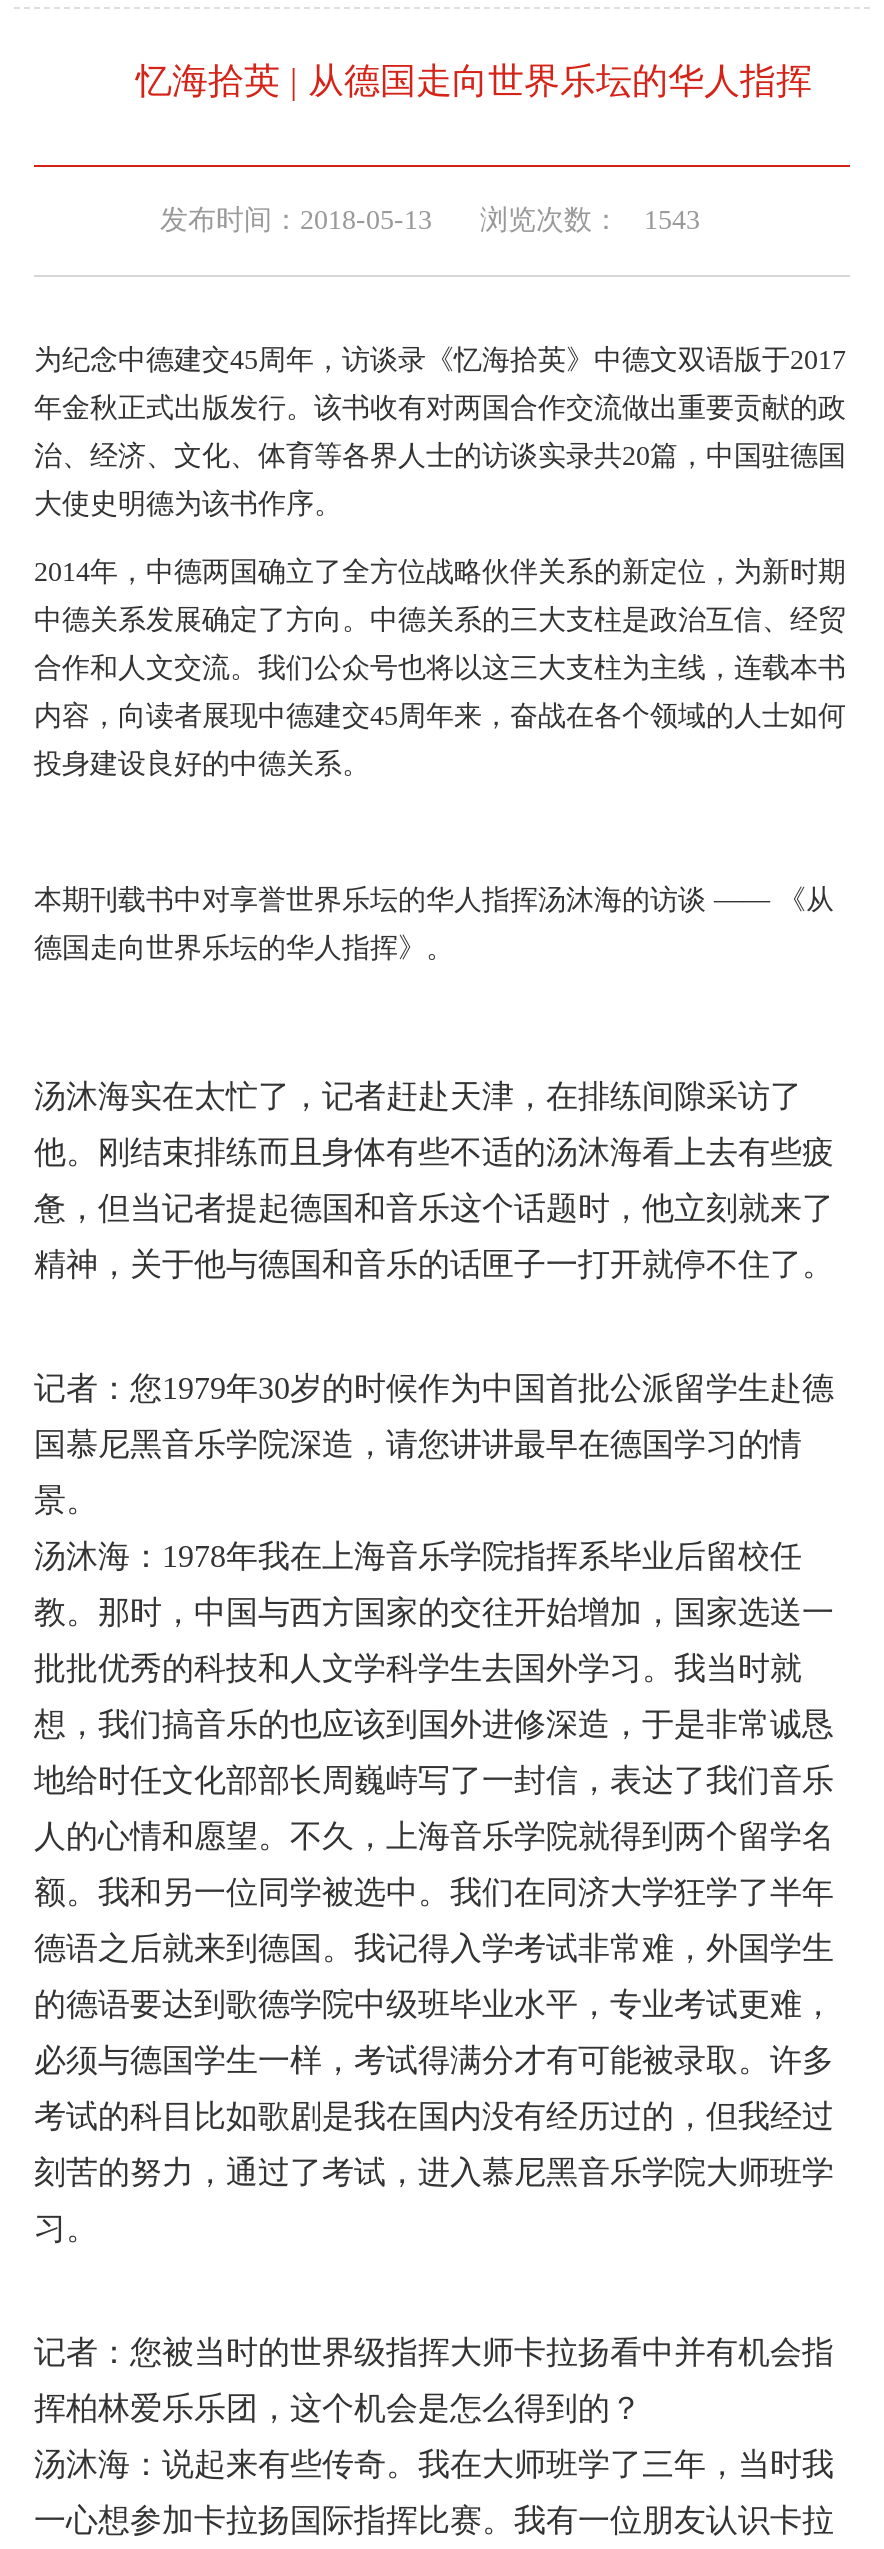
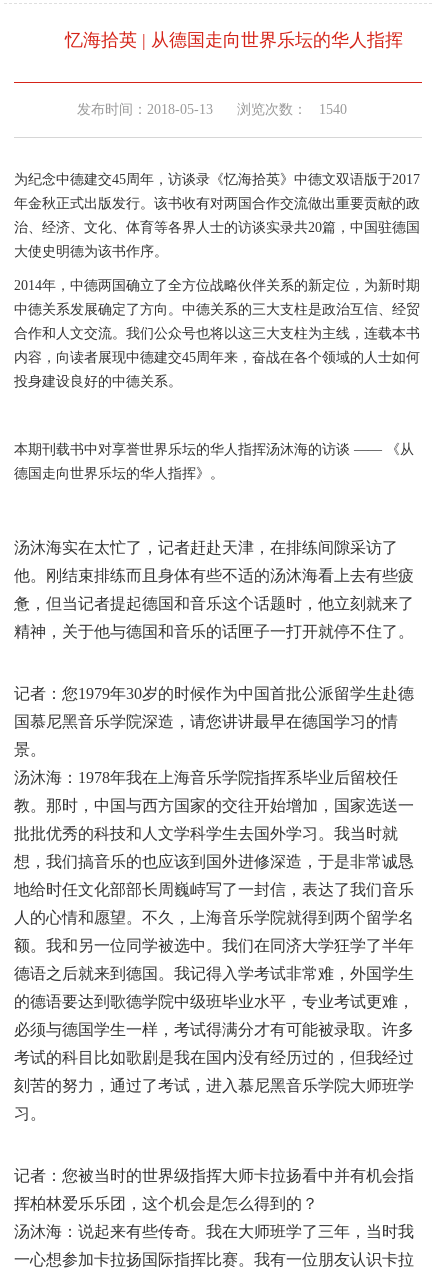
[160,205,700,235] 发布时间：2018-05-13 浏览次数： 1543 -> [77,102,347,117] 发布时间：2018-05-13 浏览次数： 1540

